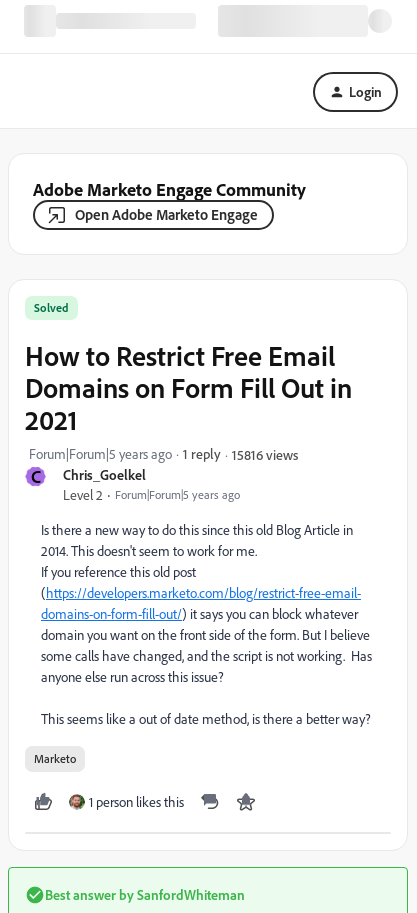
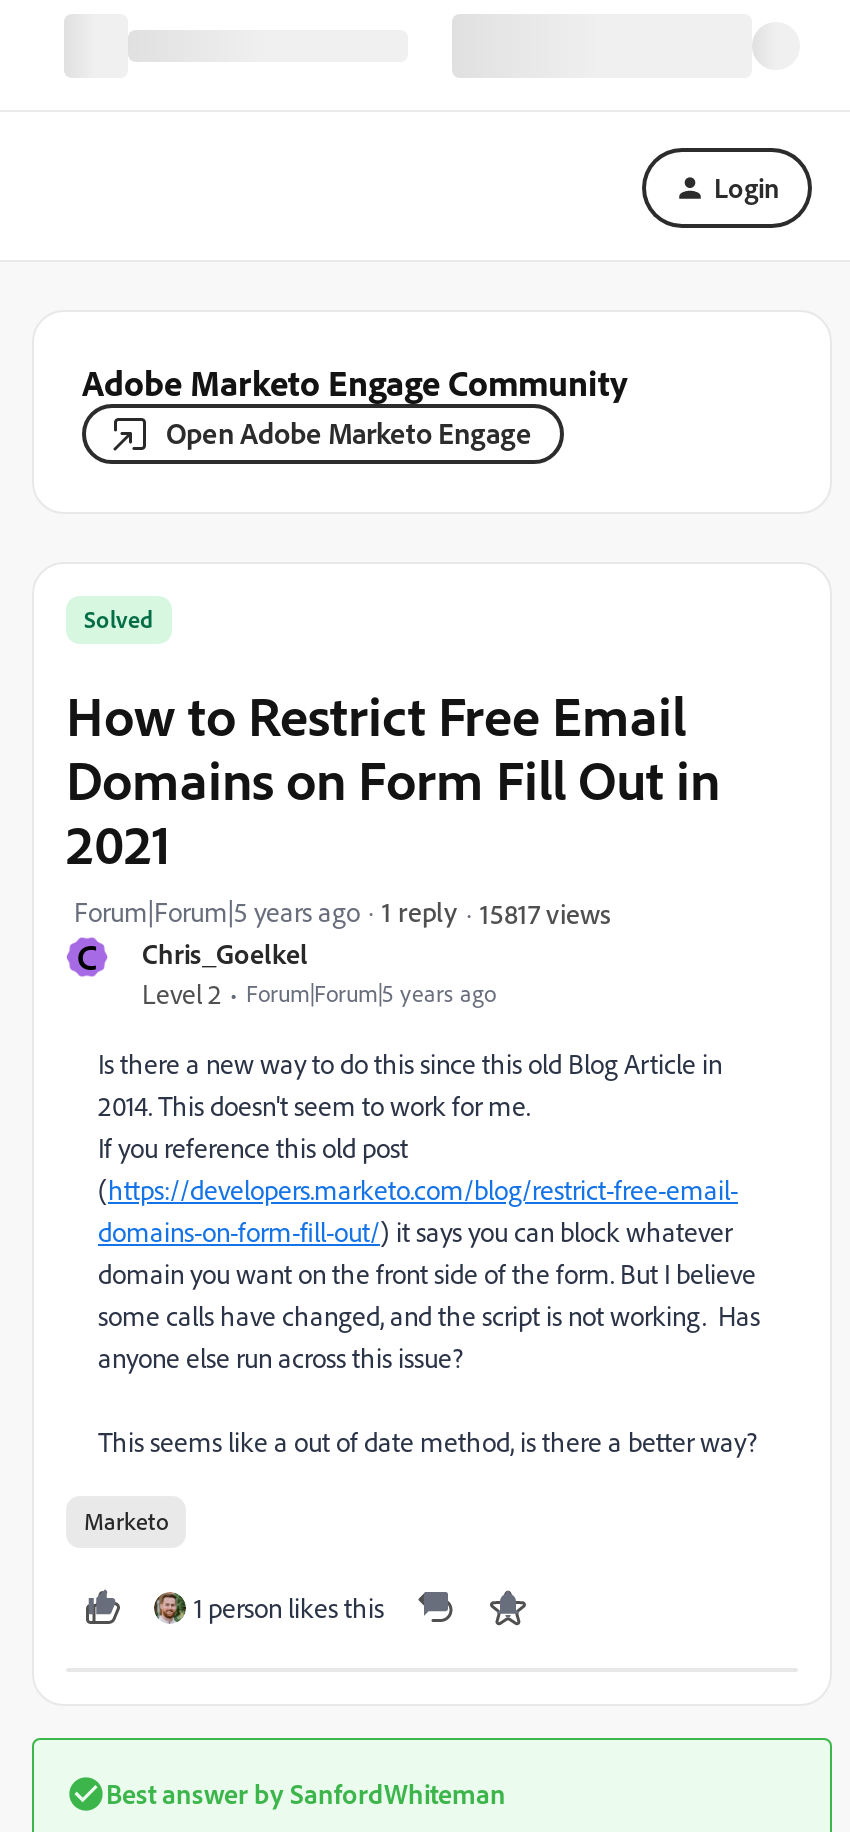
[232,445,298,462] 15816 views -> [480,895,610,929] 15817 views

